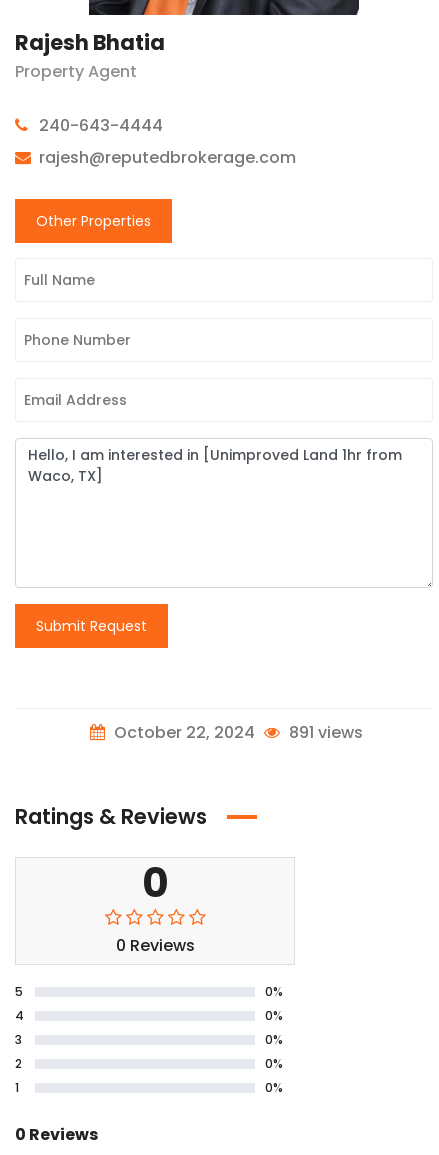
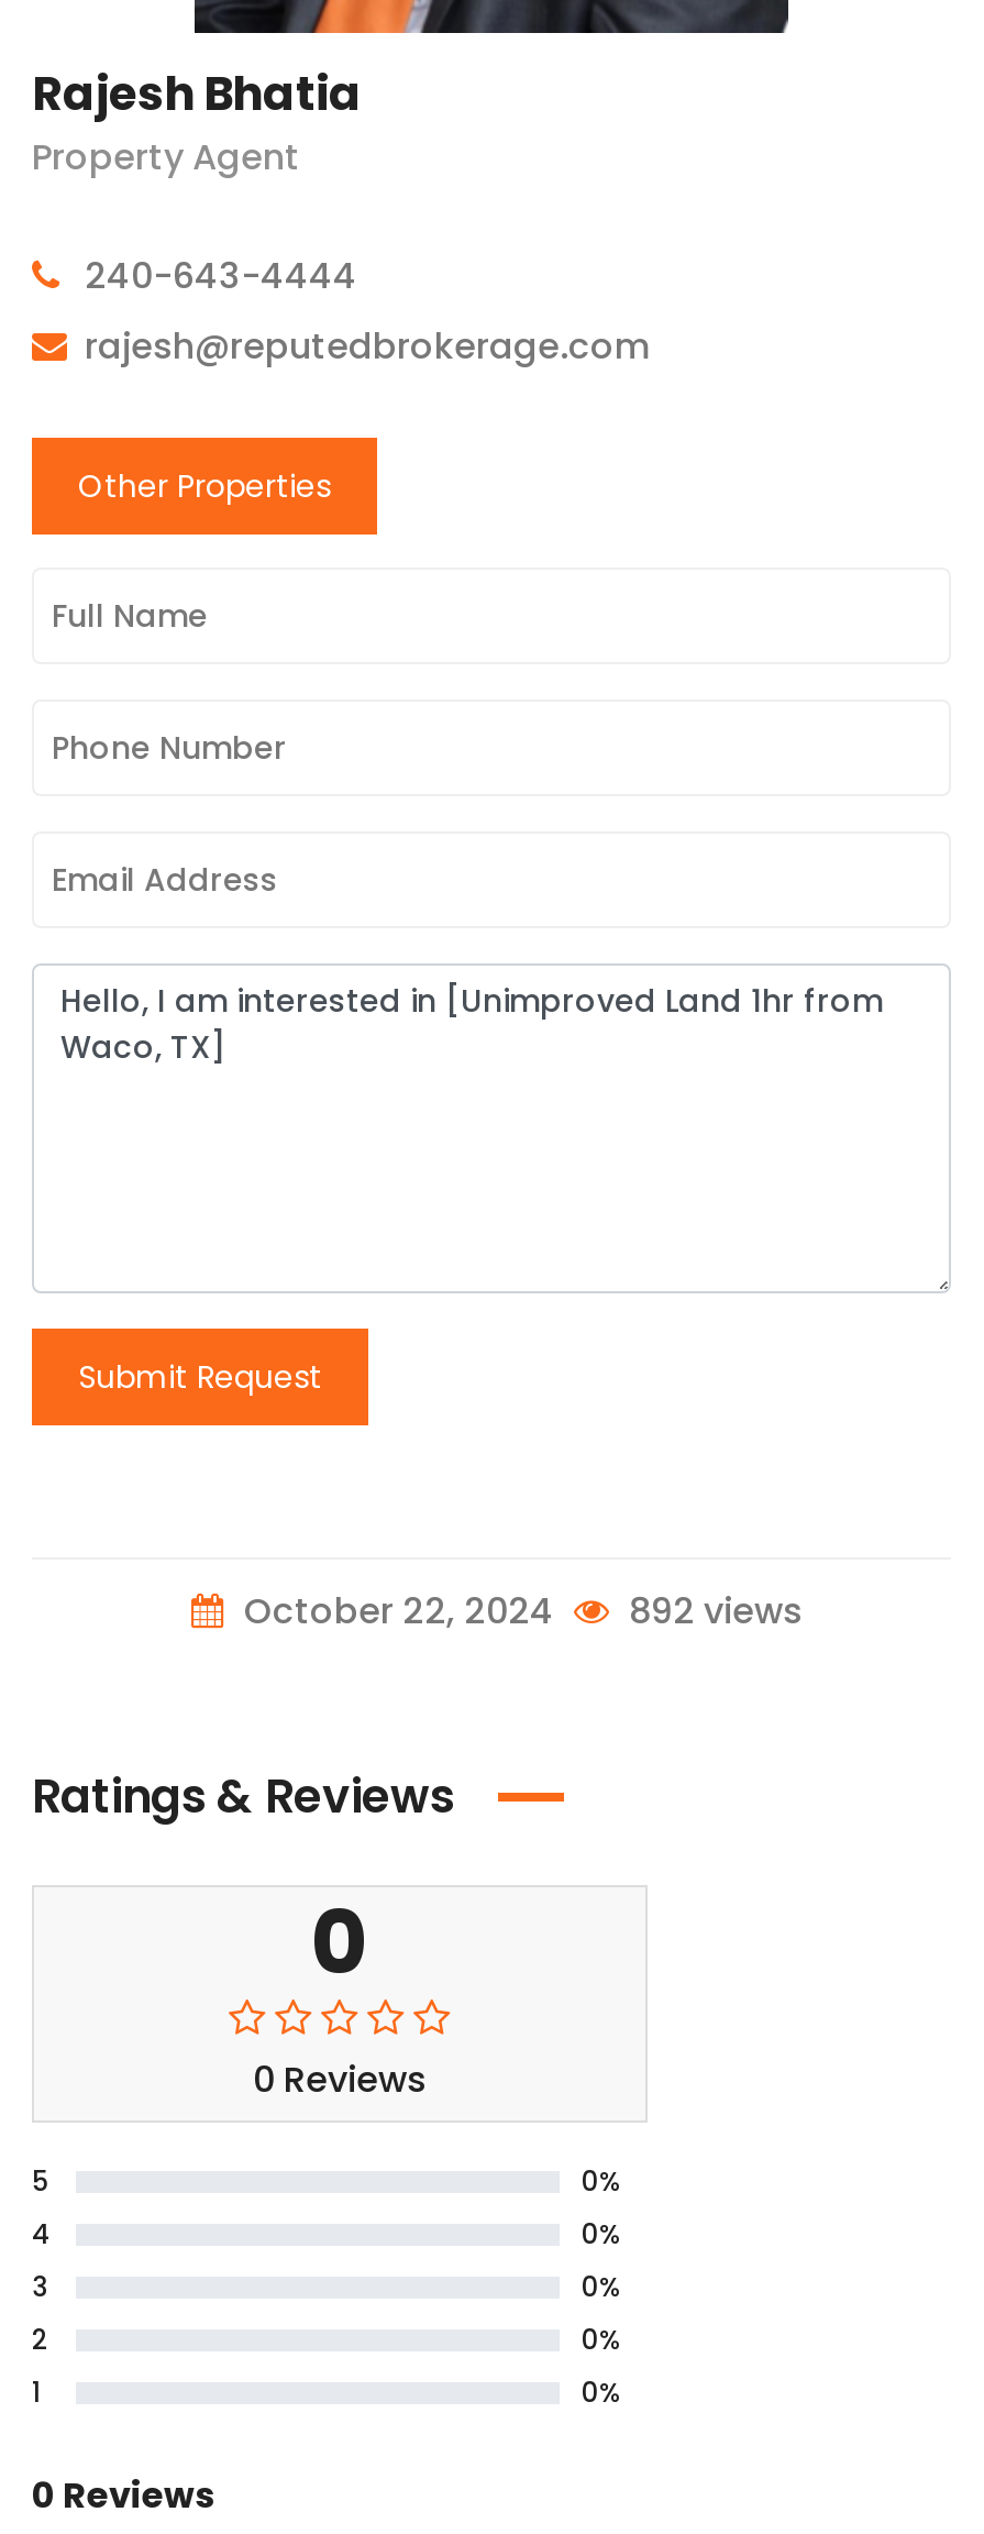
[110,721,363,744] October 22, 2024 891 views -> [235,1586,803,1637] October 22, 2024 892 views

